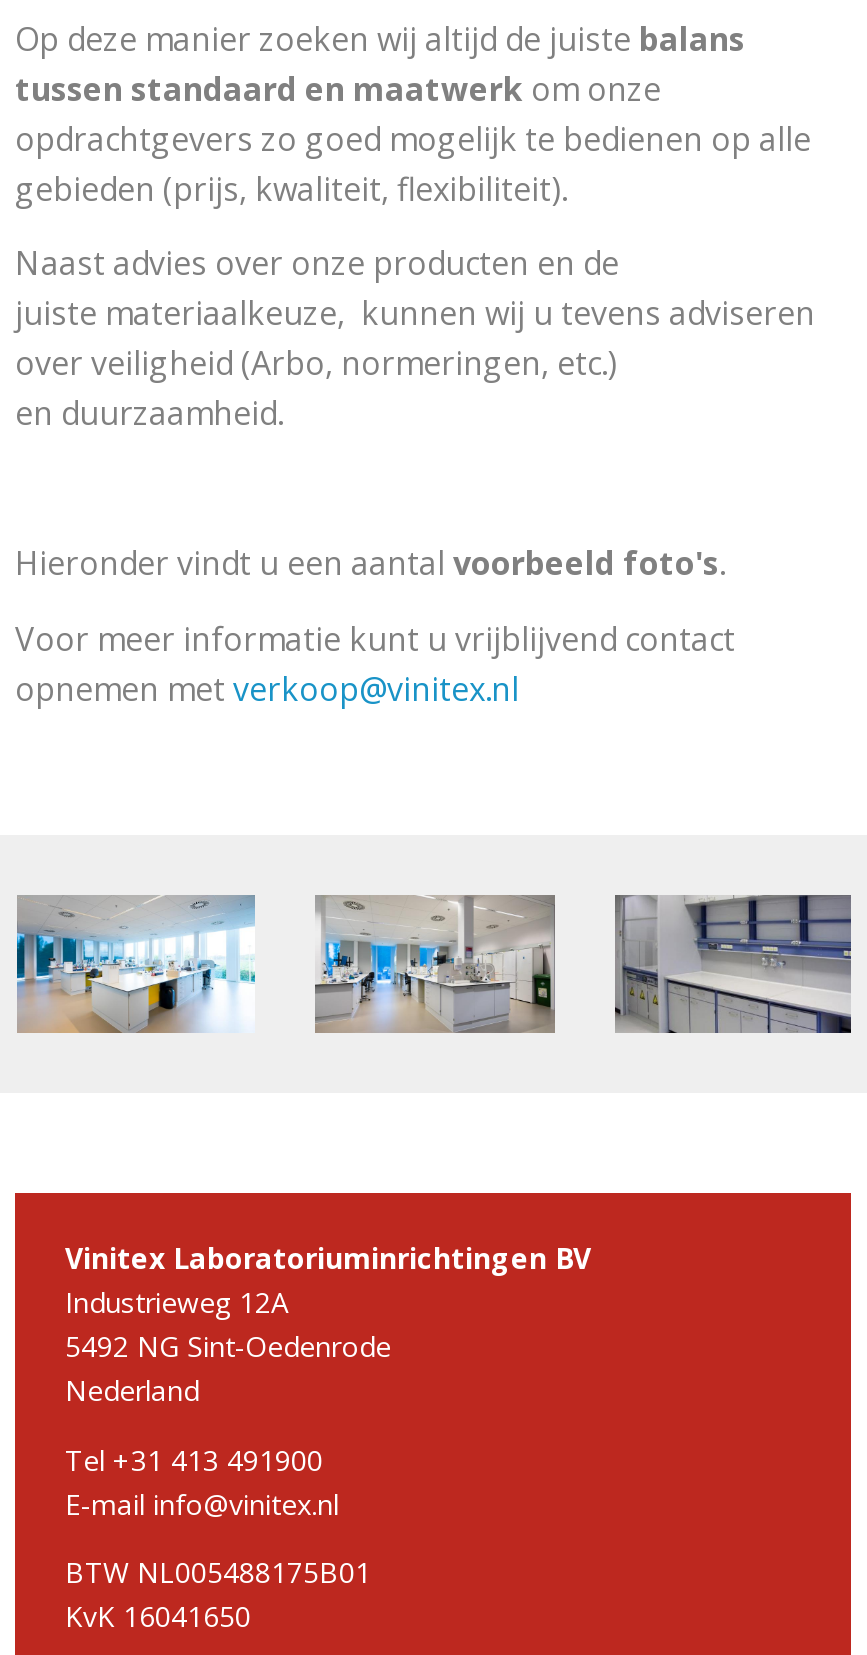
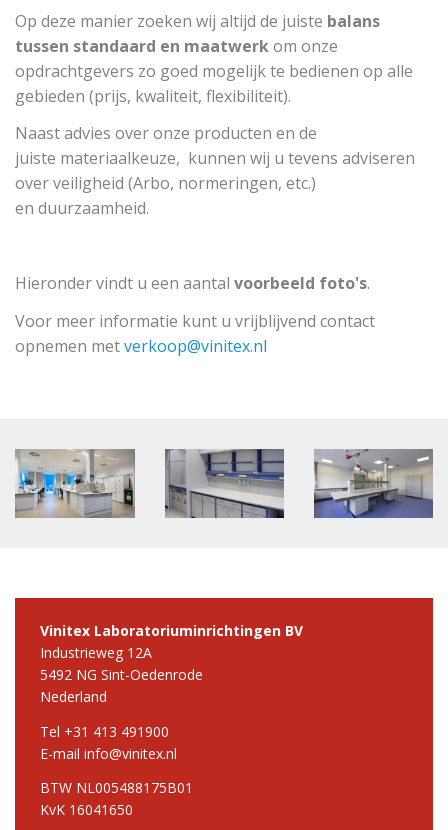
[15,895,257,1033] [image] -> [15,450,136,519] [image]
[315,895,555,1033] [image] -> [164,449,284,519] [image]
[615,895,853,1035] [image] -> [313,449,434,519] [image]

